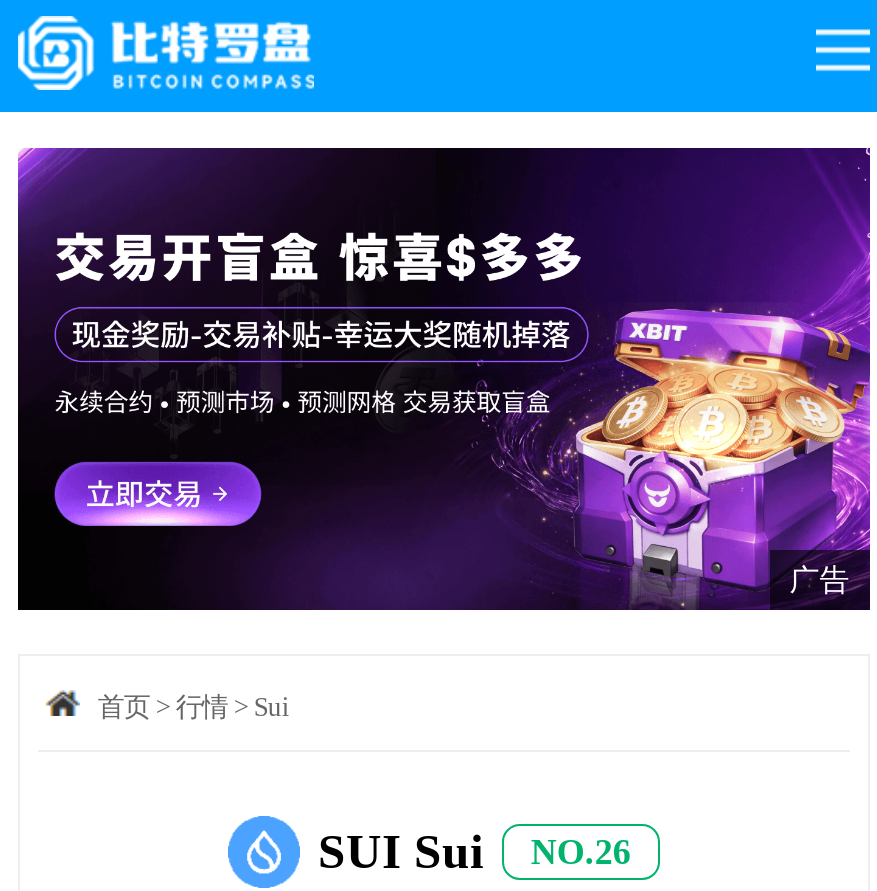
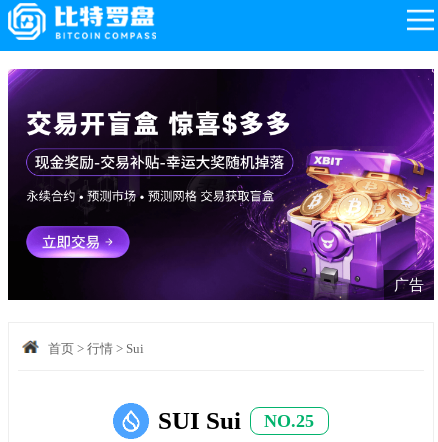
[318,823,631,877] SUI Sui NO.26 -> [158,407,314,434] SUI Sui NO.25

